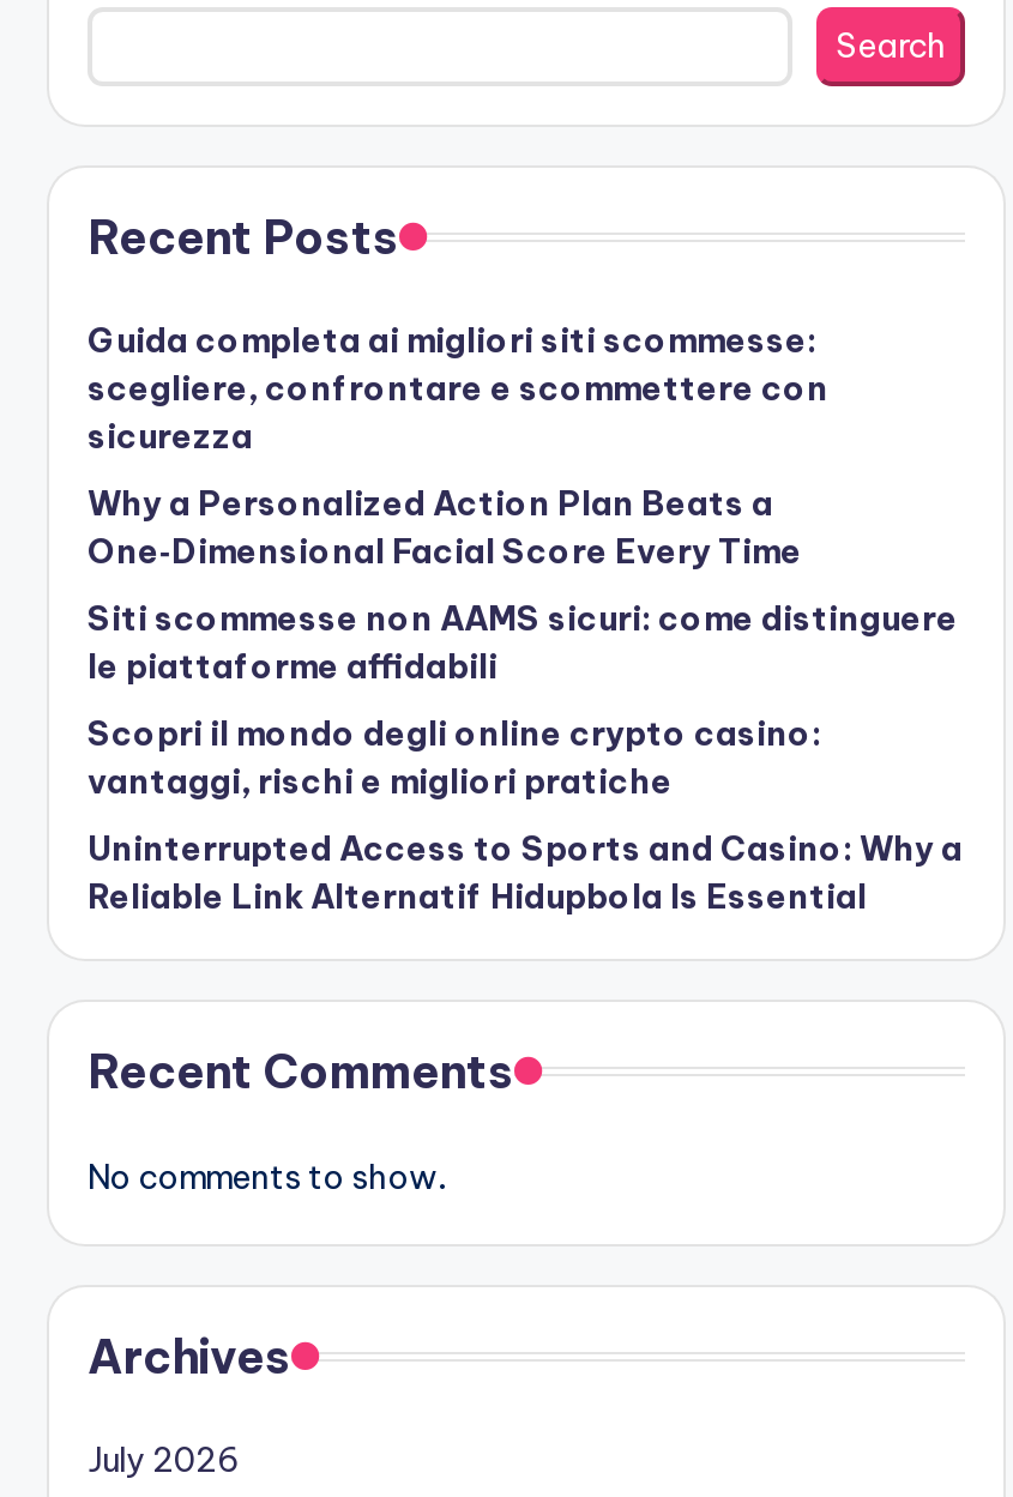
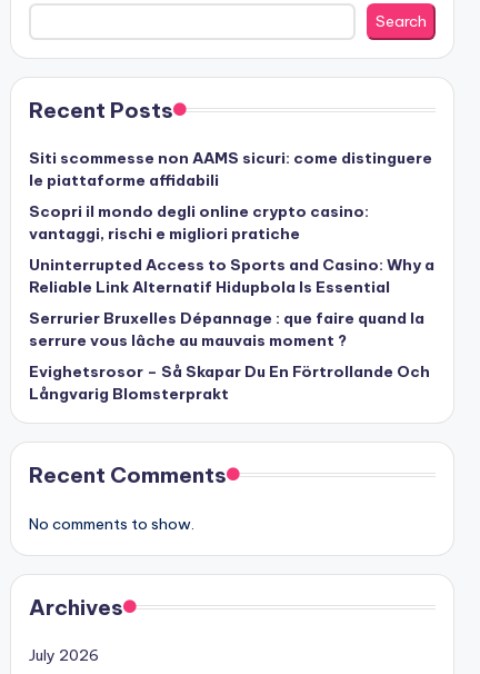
[88,320,828,574] Guida completa ai migliori siti scommesse: | scegliere, confrontare e scommettere con | sicurezza | Why a Personalized Action Plan Beats a | One‑Dimensional Facial Score Every Time -> none
moved [88,598,963,919] -> [29,148,434,297]: Siti scommesse non AAMS sicuri: come distinguere | le piattaforme affidabili | Scopri il mondo degli online crypto casino: | vantaggi, rischi e migliori pratiche | Uninterrupted Access to Sports and Casino: Why a | Reliable Link Alternatif Hidupbola Is Essential
none -> [29,308,430,404] Serrurier Bruxelles Dépannage : que faire quand la | serrure vous lâche au mauvais moment ? | Evighetsrosor – Så Skapar Du En Förtrollande Och | Långvarig Blomsterprakt

